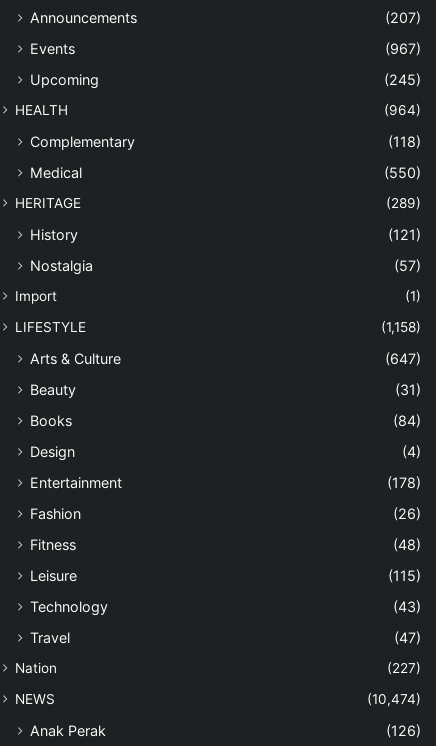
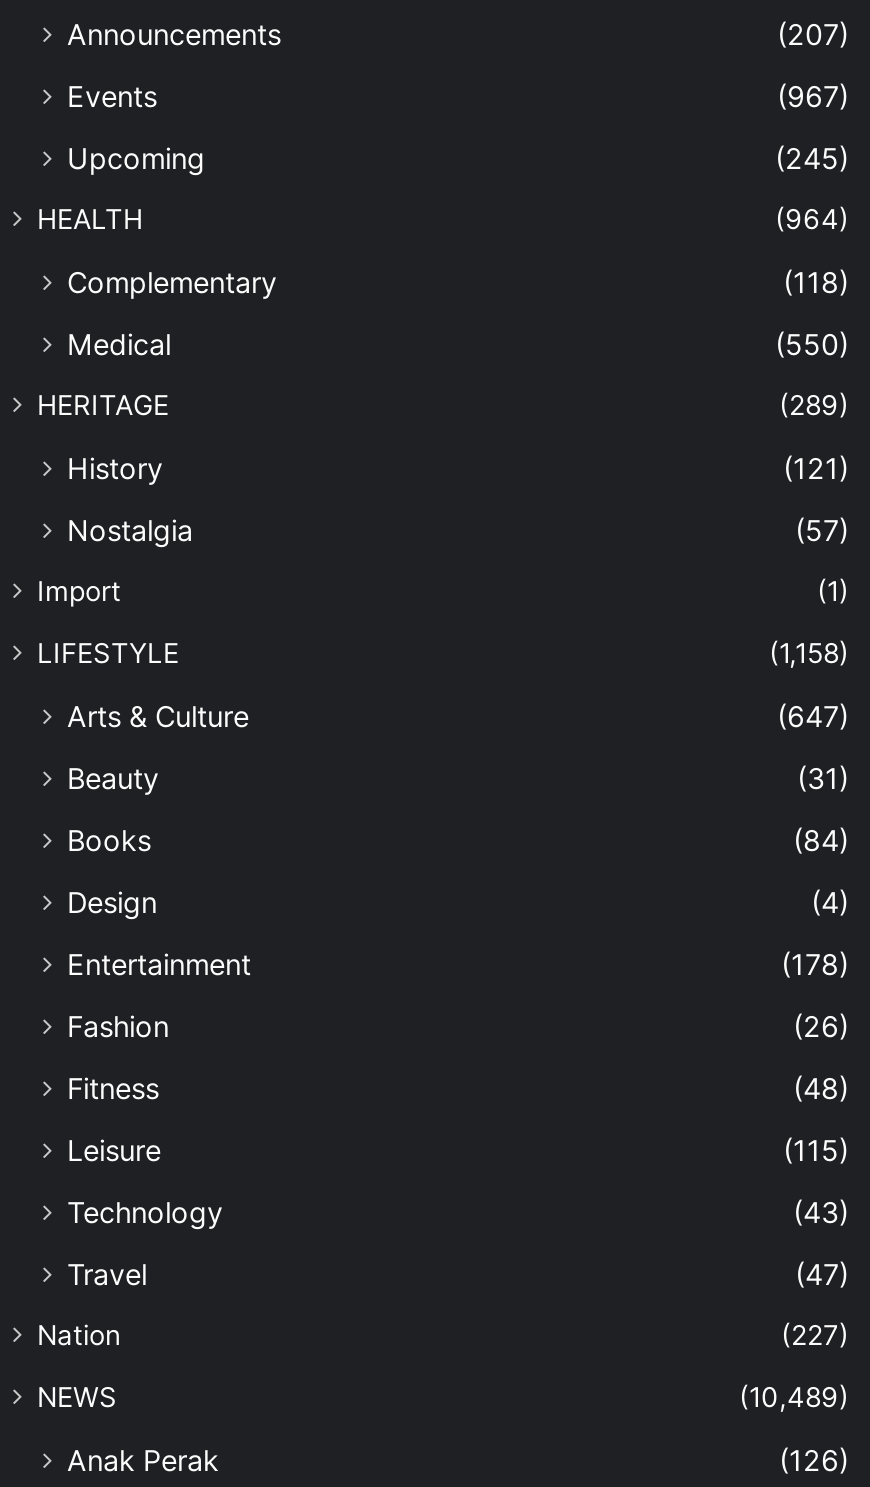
[367,691,421,707] (10,474) -> [739,1380,849,1412] (10,489)

